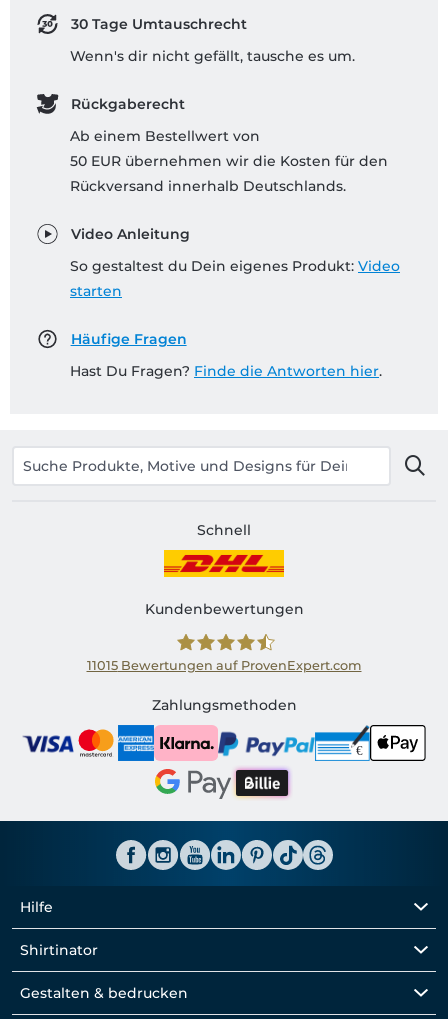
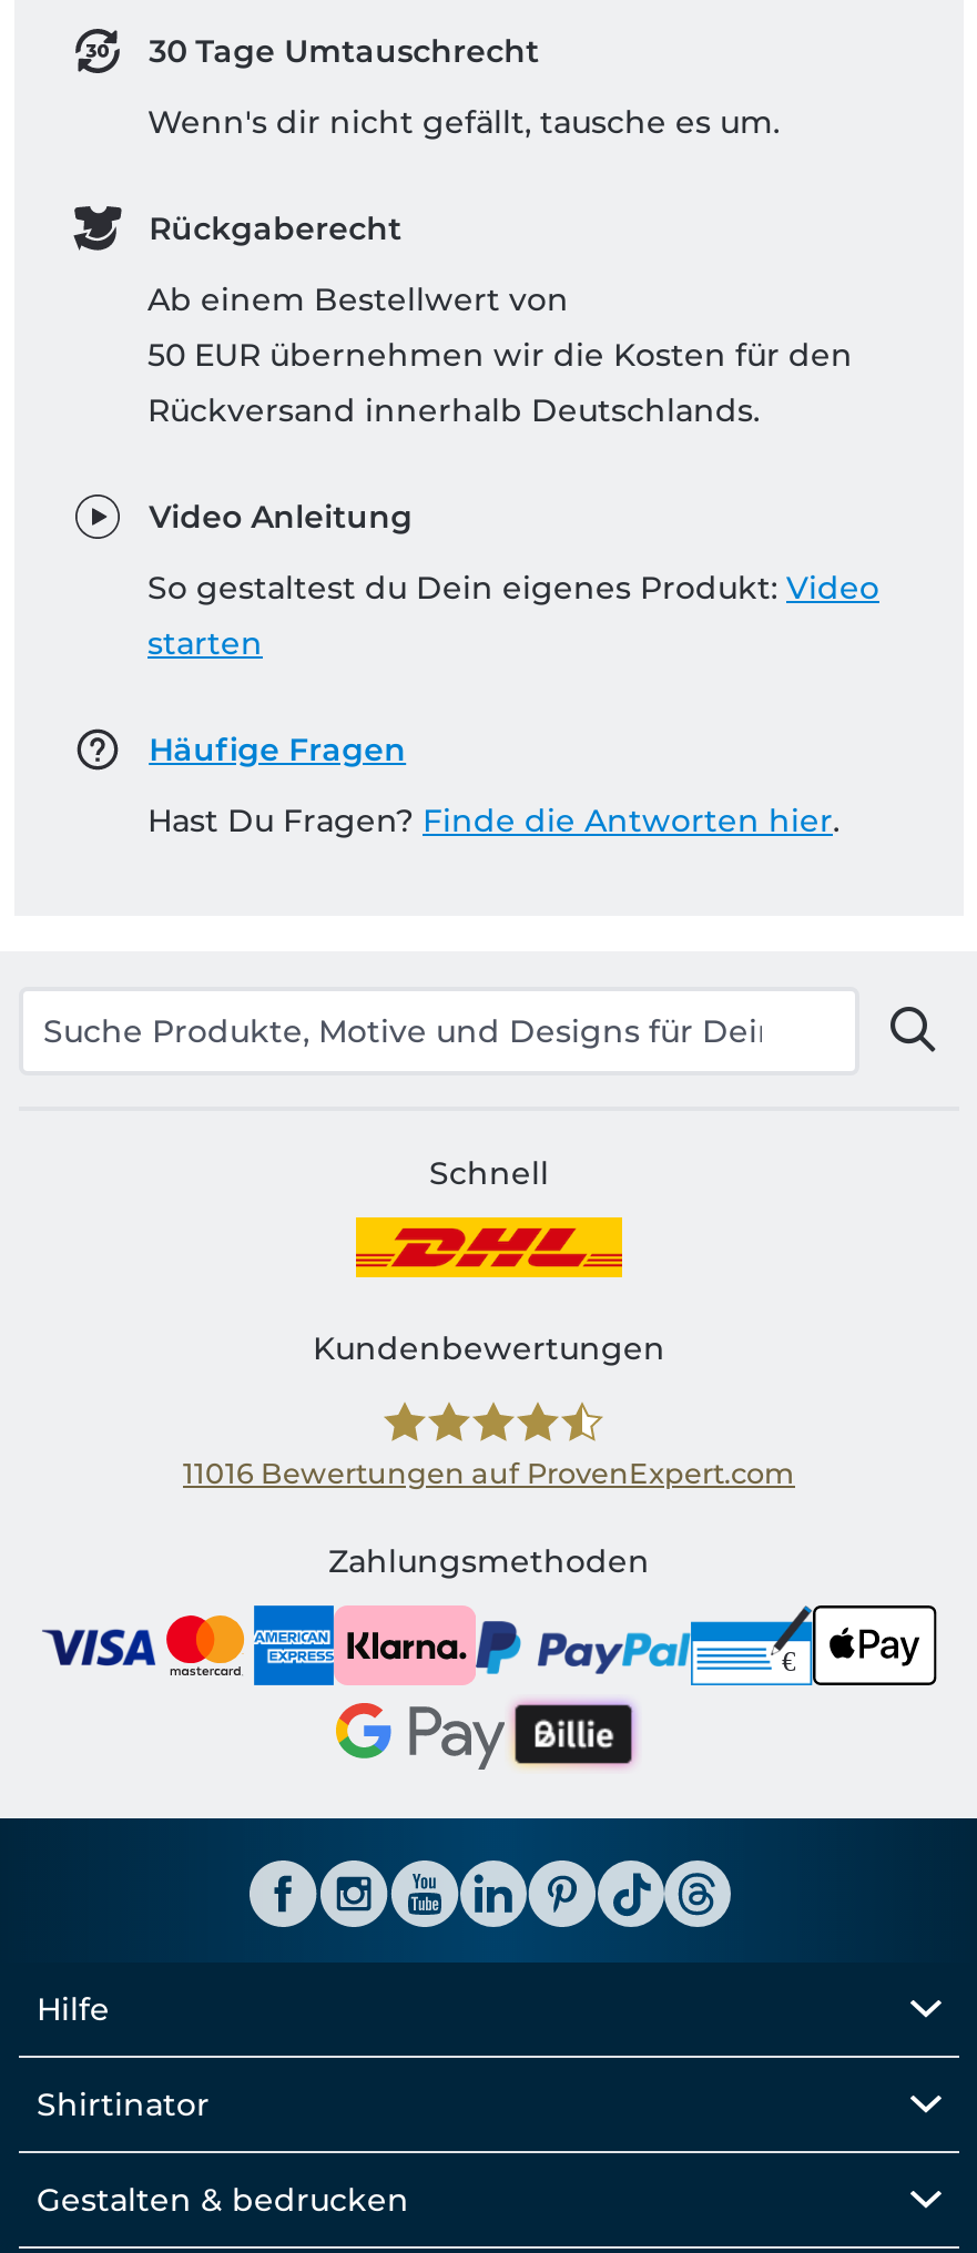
[86,658,361,673] 11015 Bewertungen auf ProvenExpert.com -> [183,1457,795,1491] 11016 Bewertungen auf ProvenExpert.com

